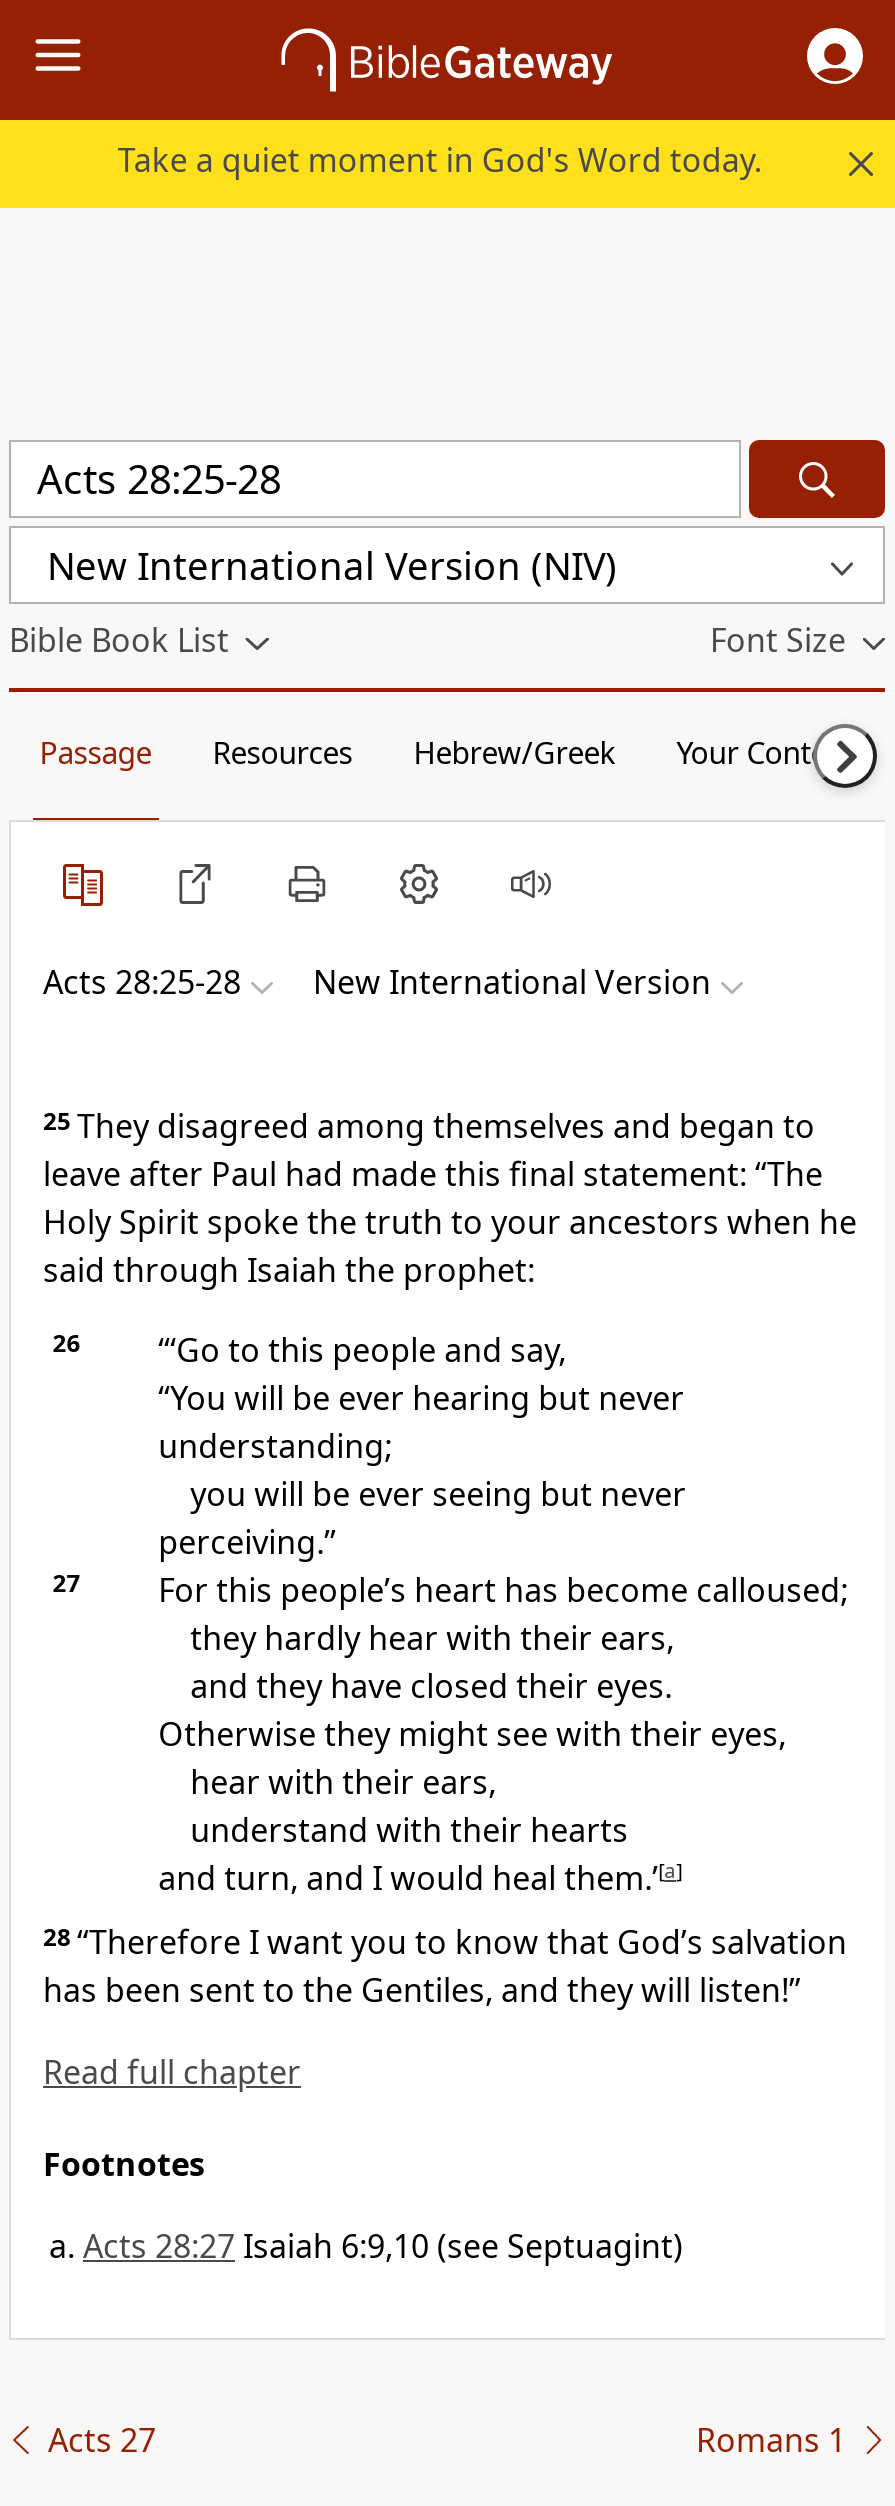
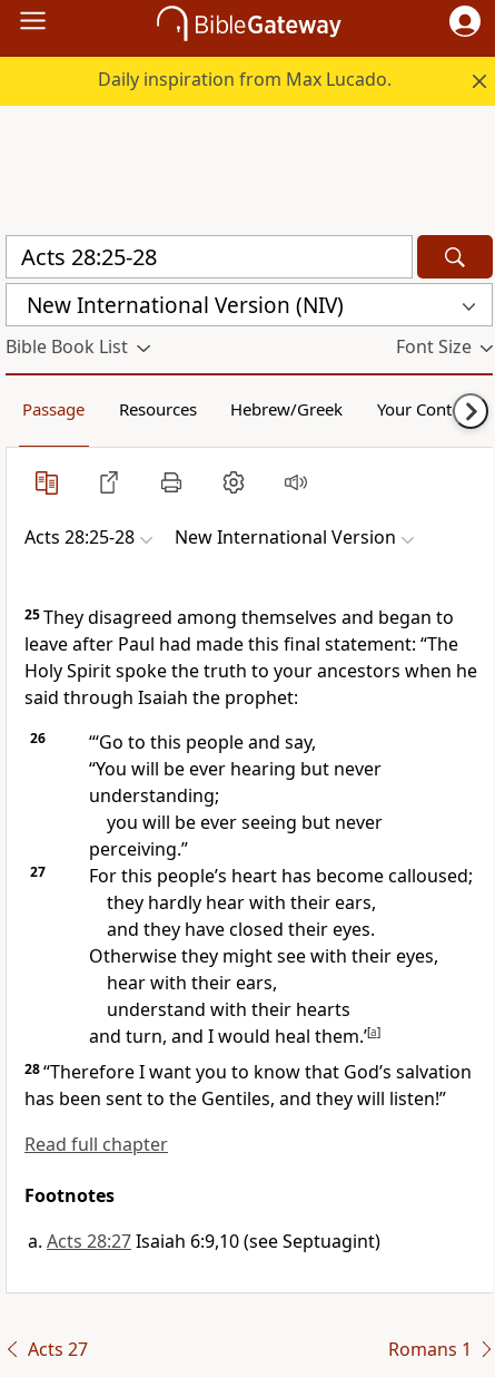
[118,138,762,182] Take a quiet moment in God's Word today. -> [98,67,392,91] Daily inspiration from Max Lucado.

